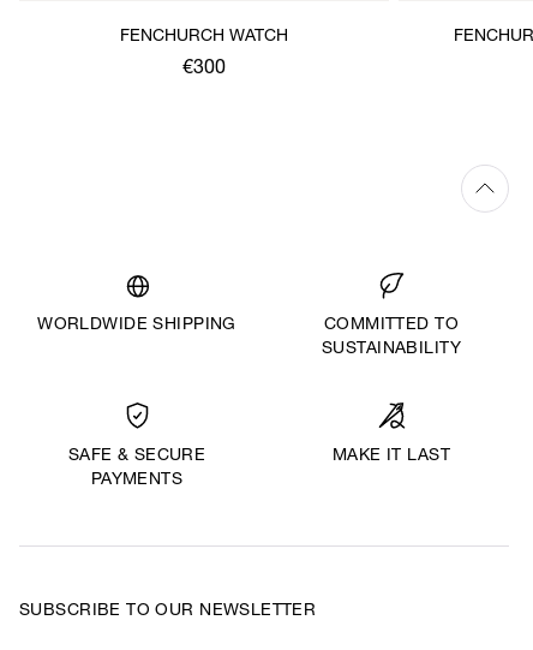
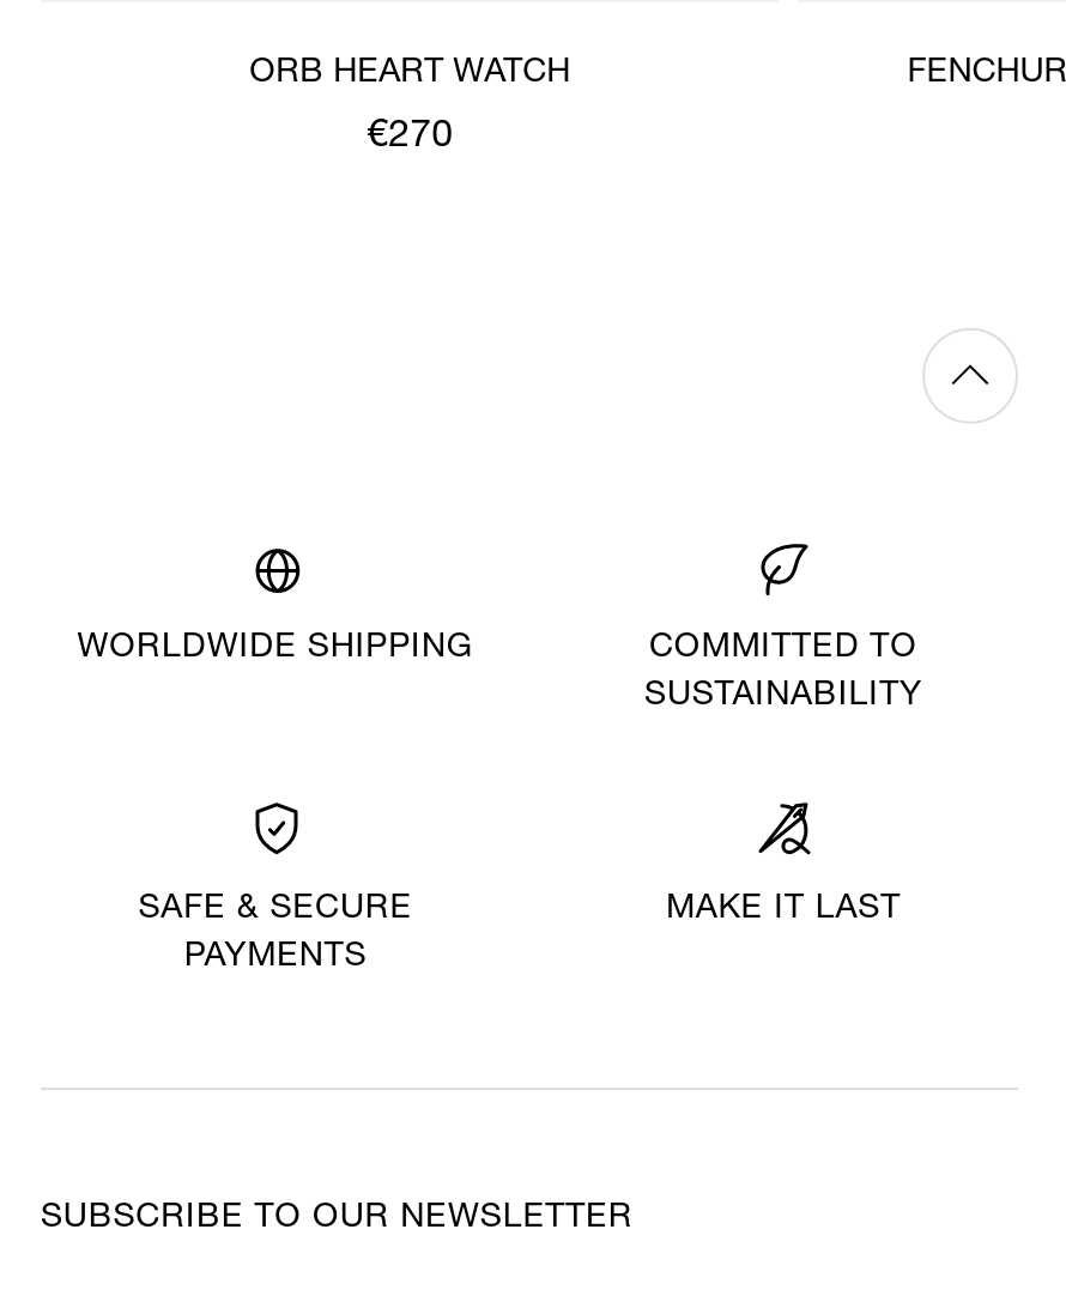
[120,29,288,46] FENCHURCH WATCH -> [249,58,570,92] ORB HEART WATCH
[183,60,226,80] €300 -> [367,120,453,159] €270

